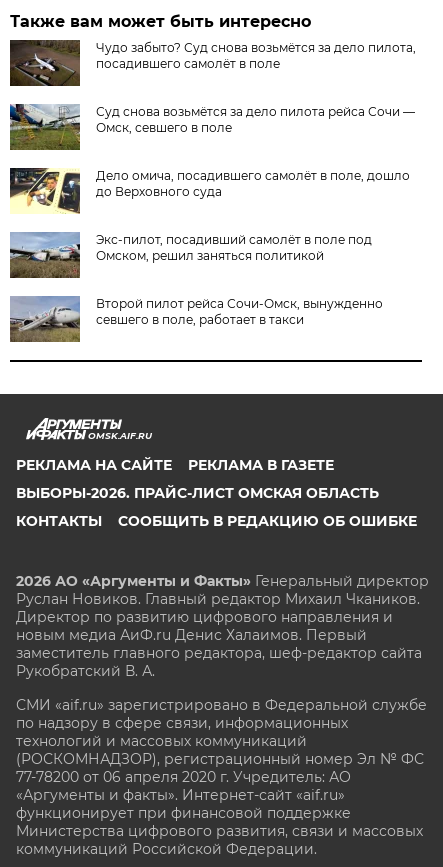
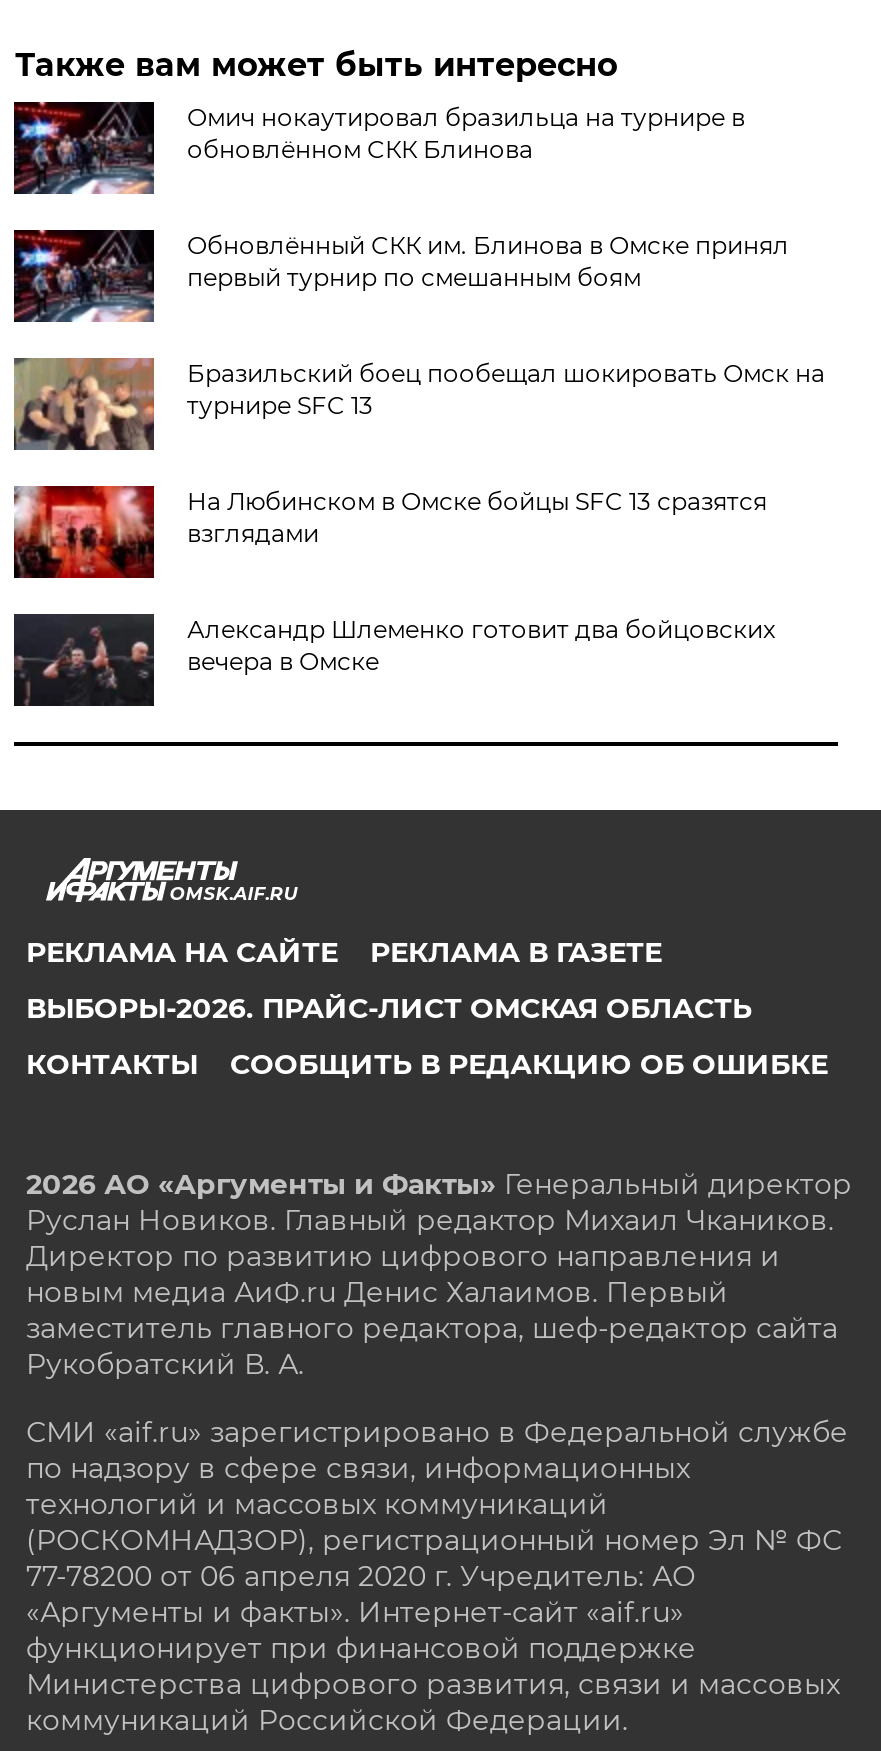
[10,39,416,87] [image] | Чудо забыто? Суд снова возьмётся за дело пилота, | посадившего самолёт в поле -> [14,100,745,196] [image] | Омич нокаутировал бразильца на турнире в | обновлённом СКК Блинова
[9,104,415,151] [image] | Суд снова возьмётся за дело пилота рейса Сочи — | Омск, севшего в поле -> [12,228,789,324] [image] | Обновлённый СКК им. Блинова в Омске принял | первый турнир по смешанным боям
[9,167,410,214] [image] | Дело омича, посадившего самолёт в поле, дошло | до Верховного суда -> [12,356,825,452] [image] | Бразильский боец пообещал шокировать Омск на | турнире SFC 13
[9,231,372,279] [image] | Экс-пилот, посадивший самолёт в поле под | Омском, решил заняться политикой -> [14,484,767,580] [image] | На Любинском в Омске бойцы SFC 13 сразятся | взглядами
[9,295,383,343] [image] | Второй пилот рейса Сочи-Омск, вынужденно | севшего в поле, работает в такси -> [14,612,775,708] [image] | Александр Шлеменко готовит два бойцовских | вечера в Омске

